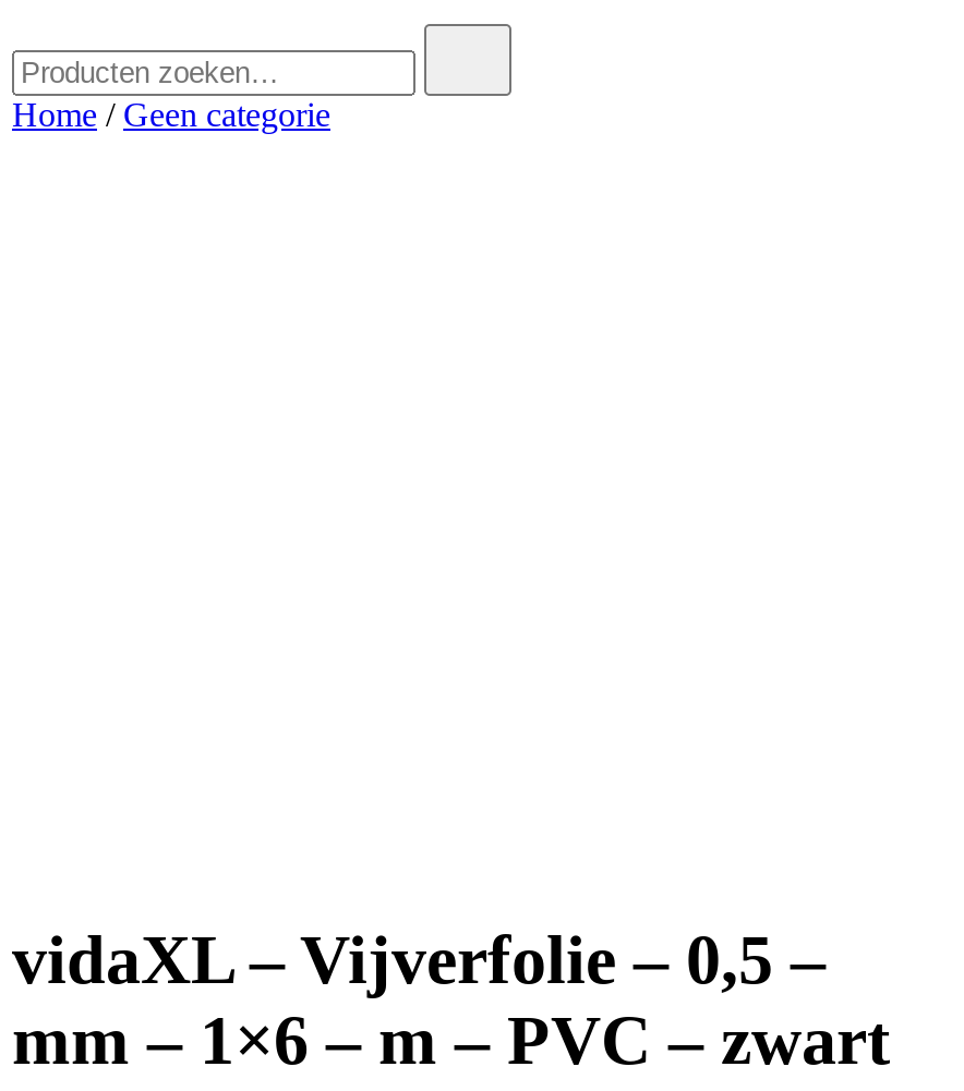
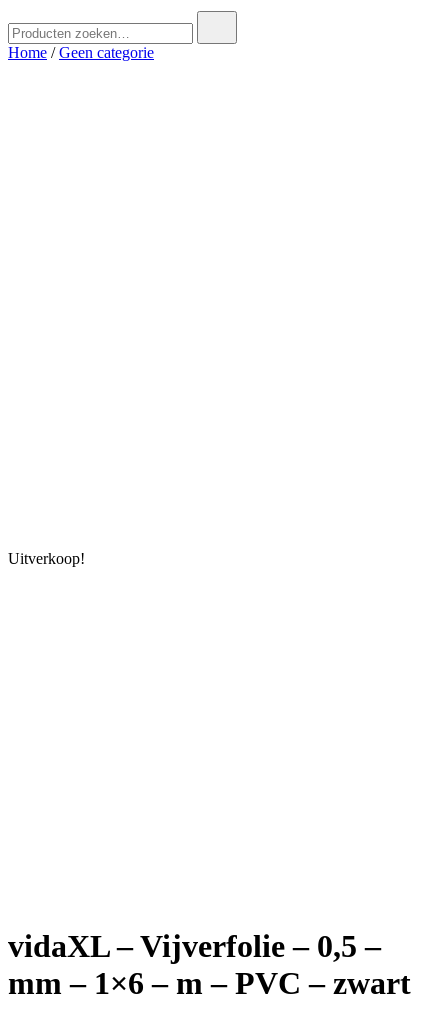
none -> [8,550,85,567] Uitverkoop!

